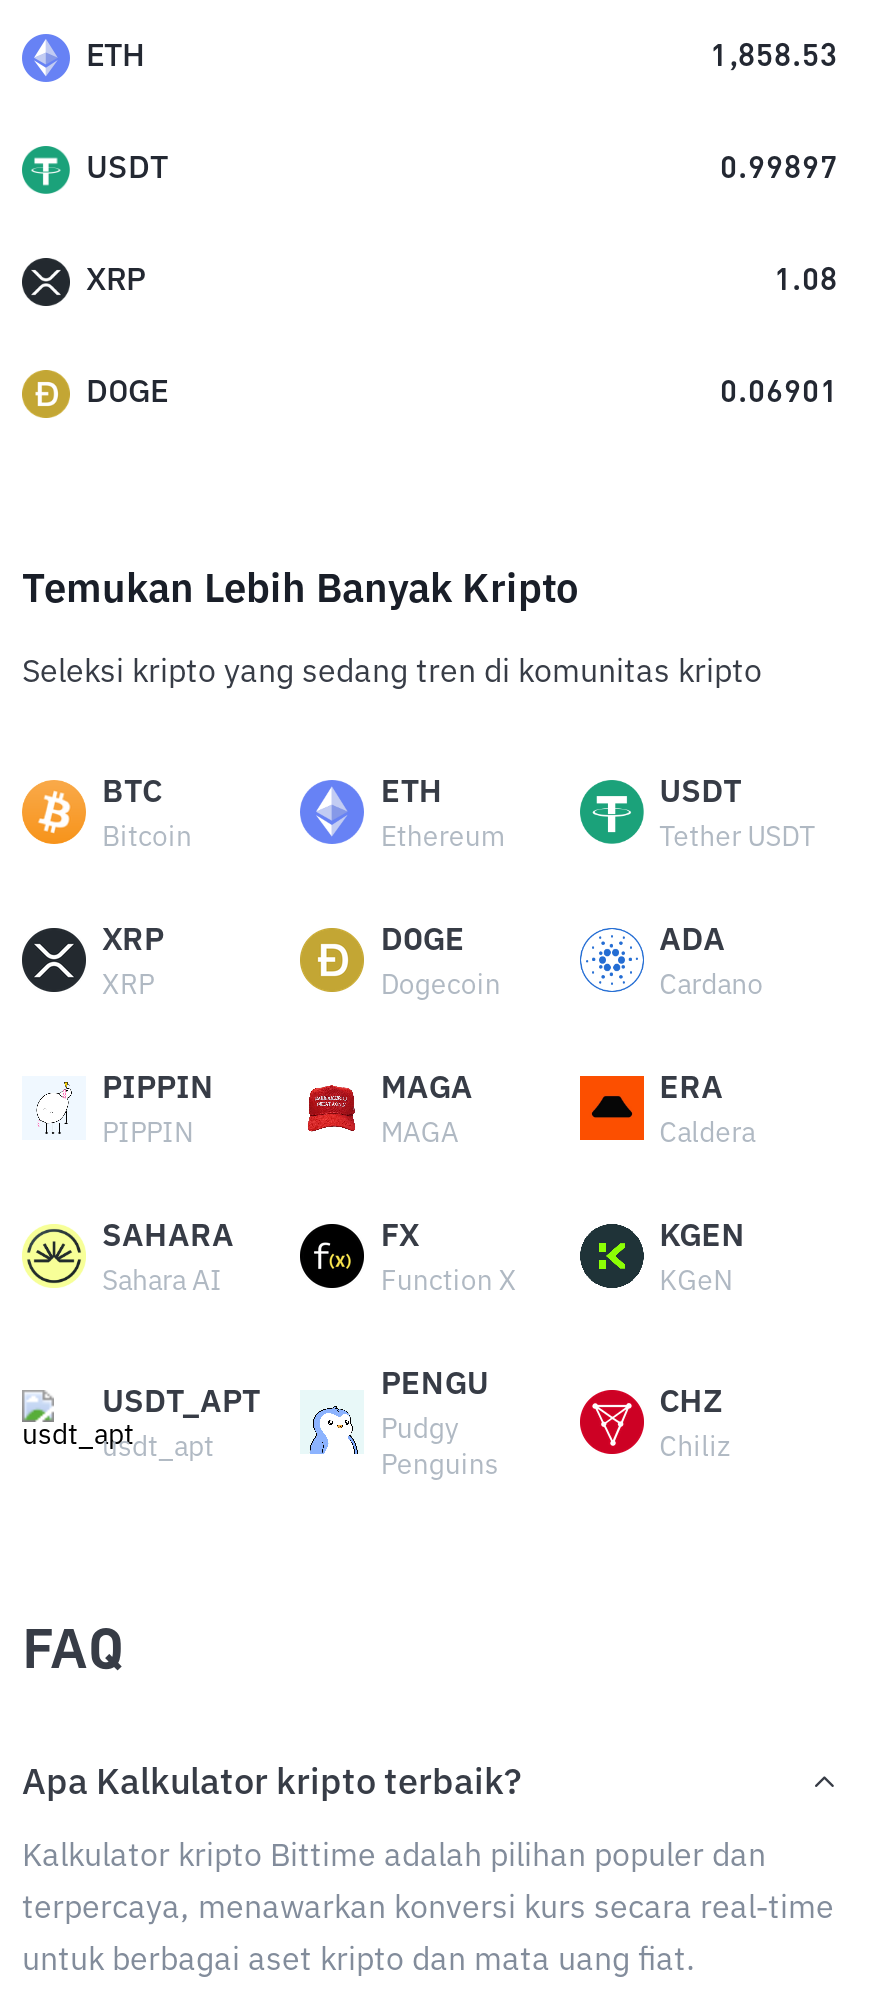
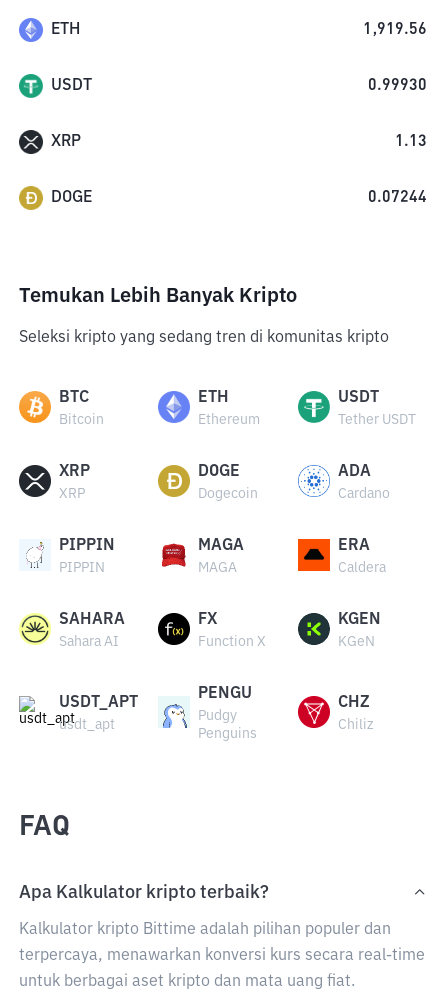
[710,42,838,74] 1,858.53 -> [363,22,427,38] 1,919.56
[720,154,838,186] 0.99897 -> [368,78,427,94] 0.99930
[774,266,838,298] 1.08 -> [395,134,427,150] 1.13
[720,378,838,410] 0.06901 -> [368,190,427,206] 0.07244

